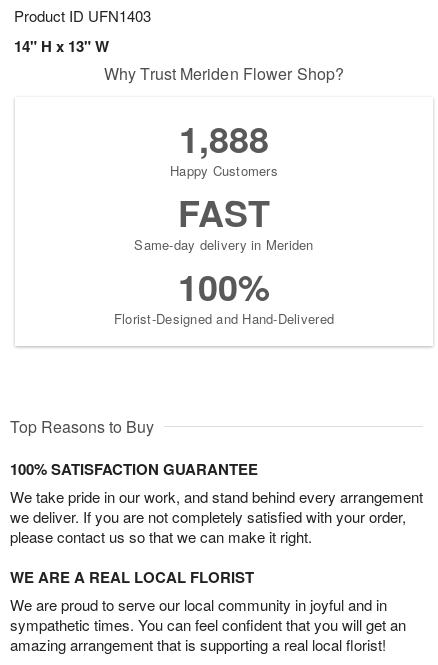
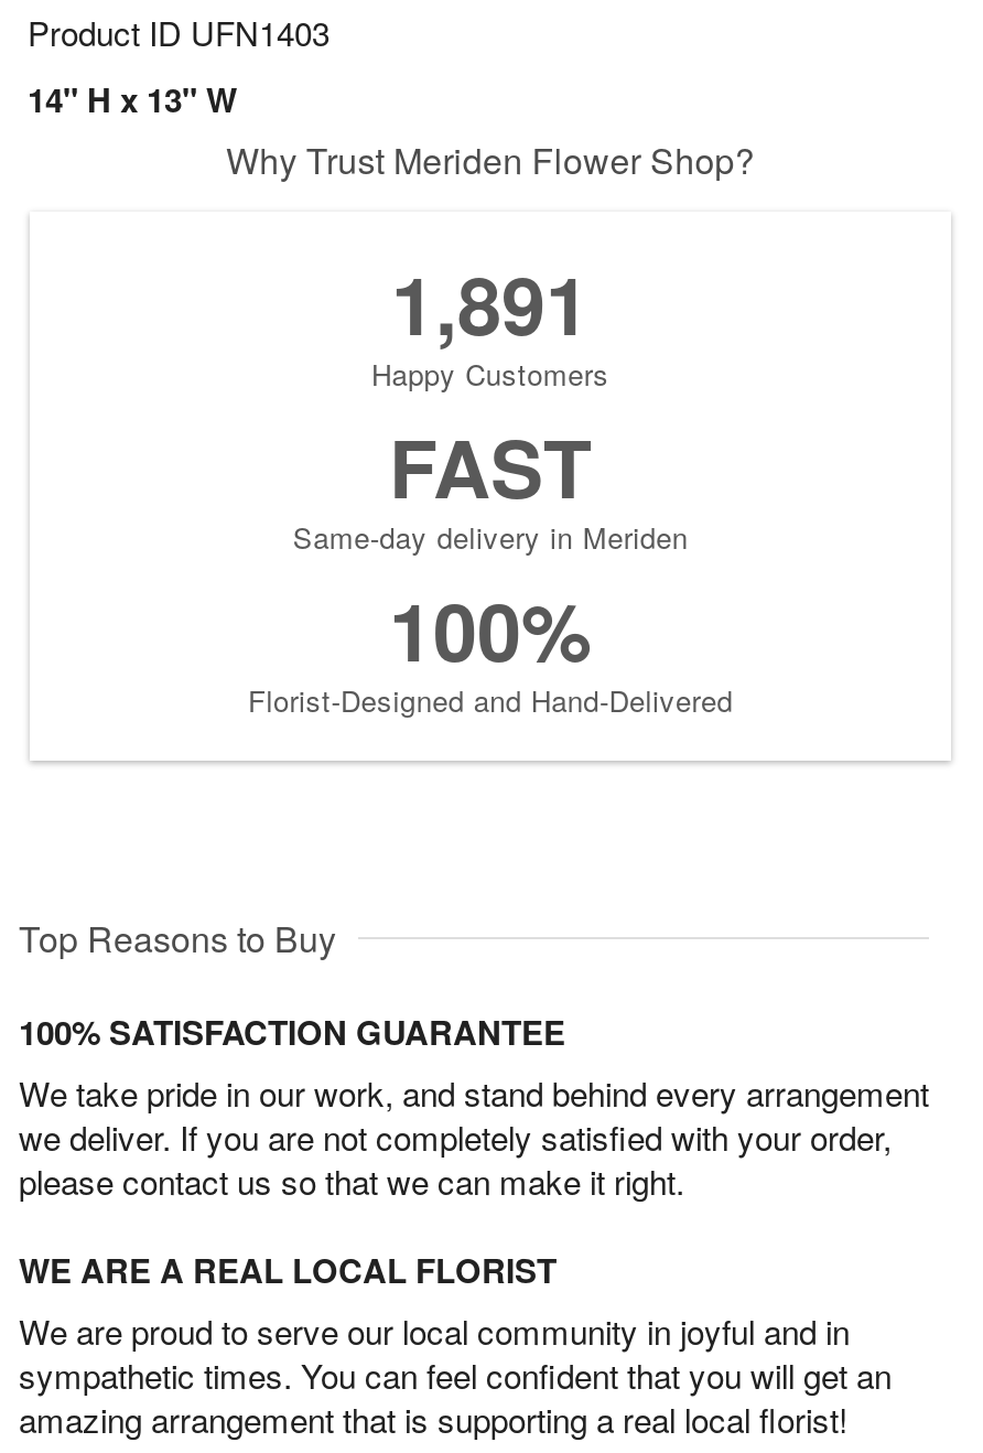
[179,112,269,164] 1,888 -> [391,246,590,360] 1,891

